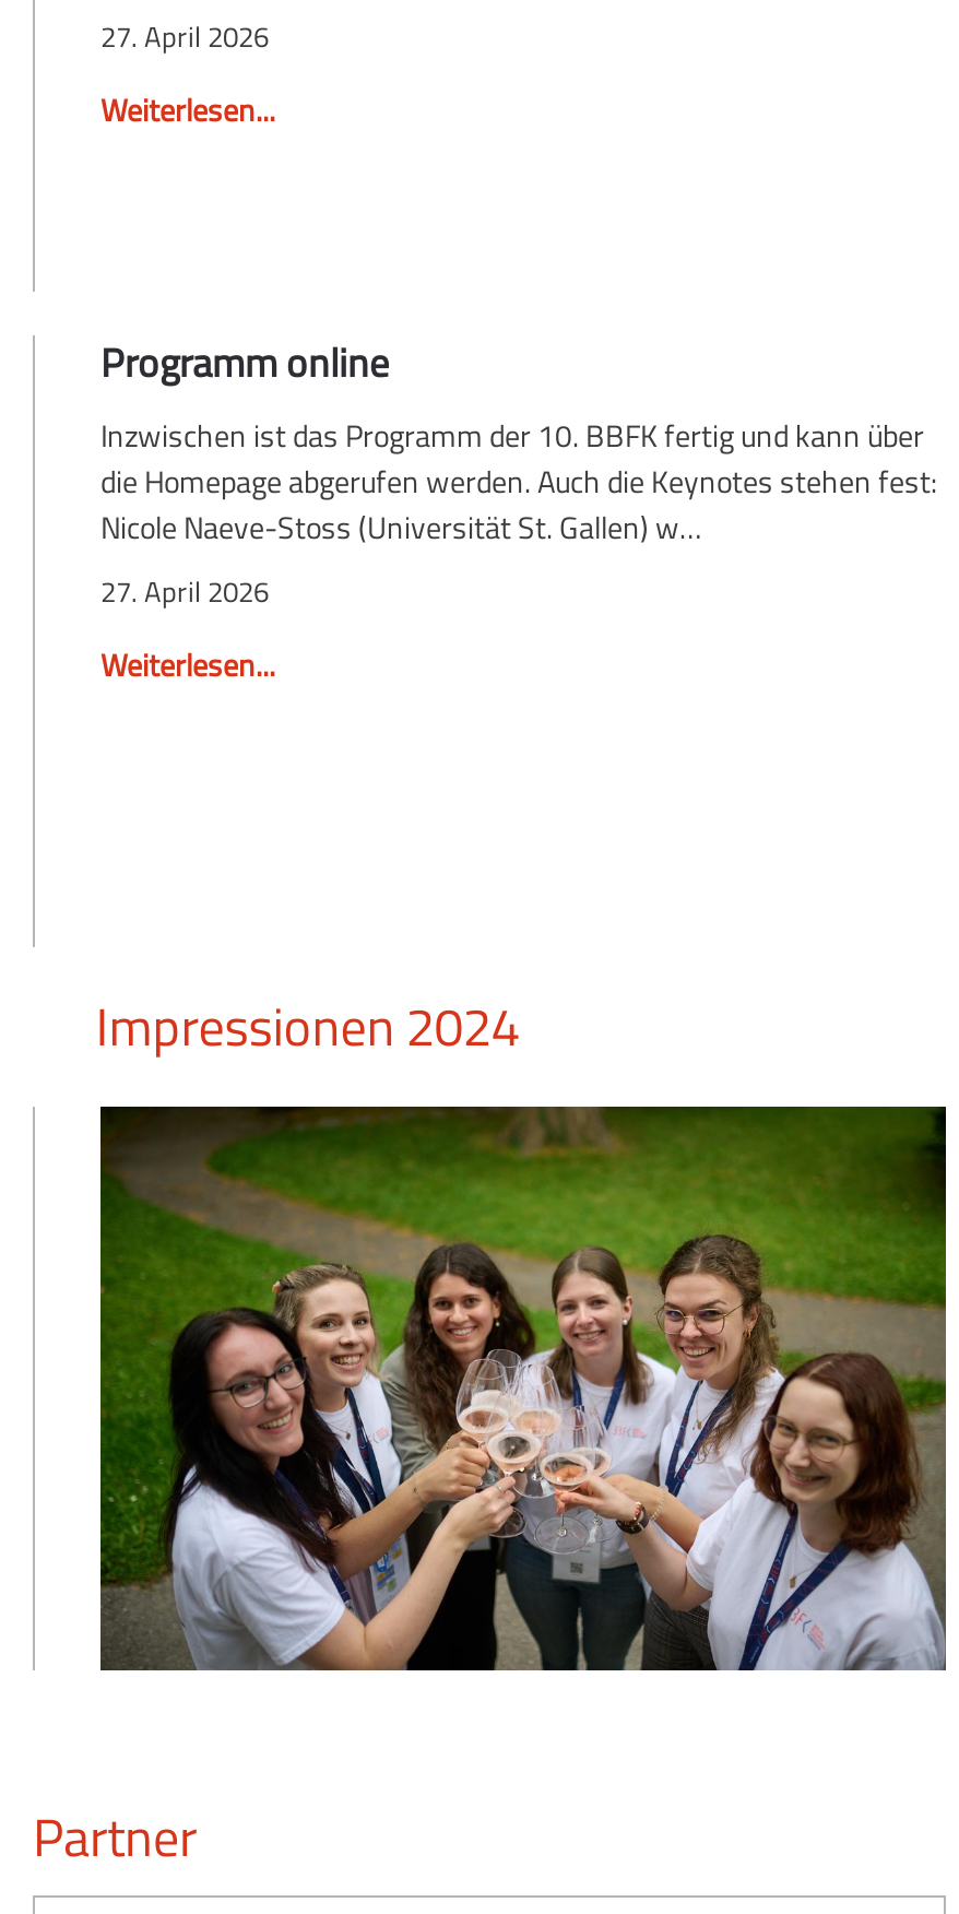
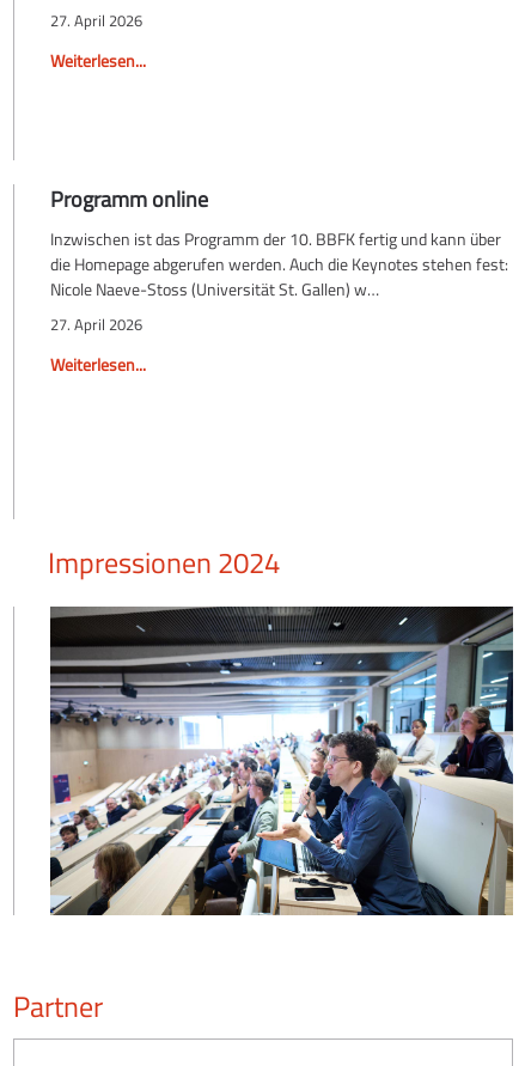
[98,1104,948,1673] [image] -> [49,605,514,916] [image]

